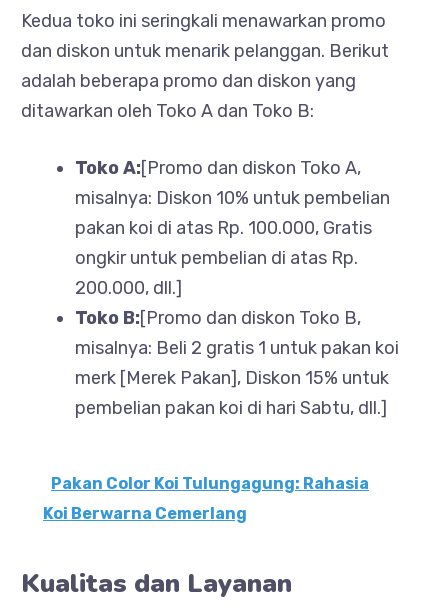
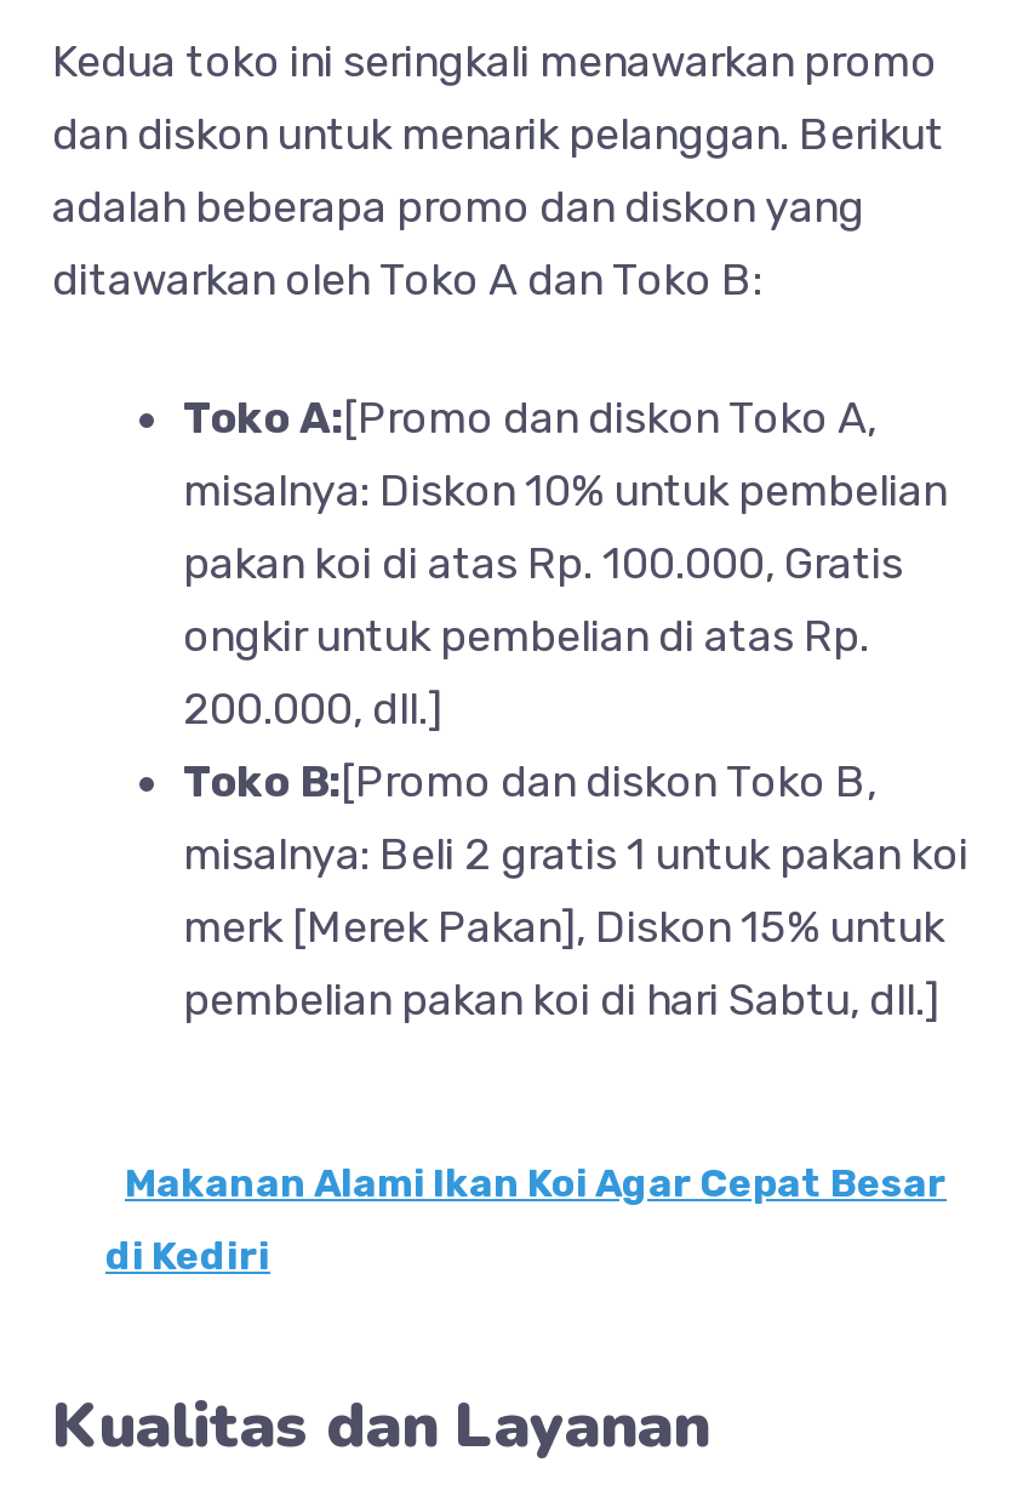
[51,474,369,493] Pakan Color Koi Tulungagung: Rahasia -> [125,1159,947,1205] Makanan Alami Ikan Koi Agar Cepat Besar
[43,504,247,523] Koi Berwarna Cemerlang -> [105,1232,270,1278] di Kediri

